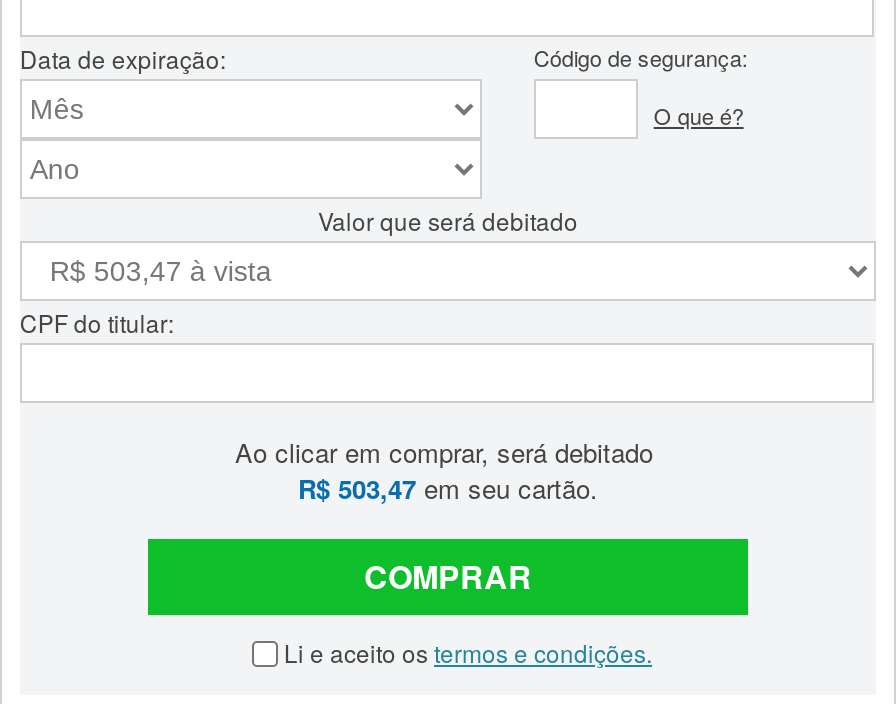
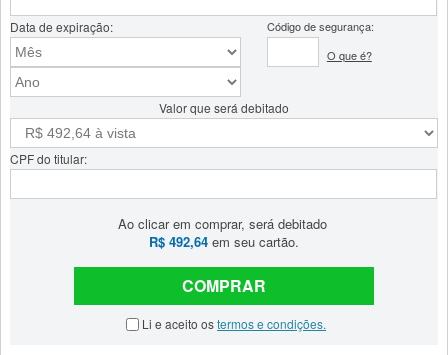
[298,469,598,507] R$ 503,47 em seu cartão. -> [149,232,299,251] R$ 492,64 em seu cartão.

